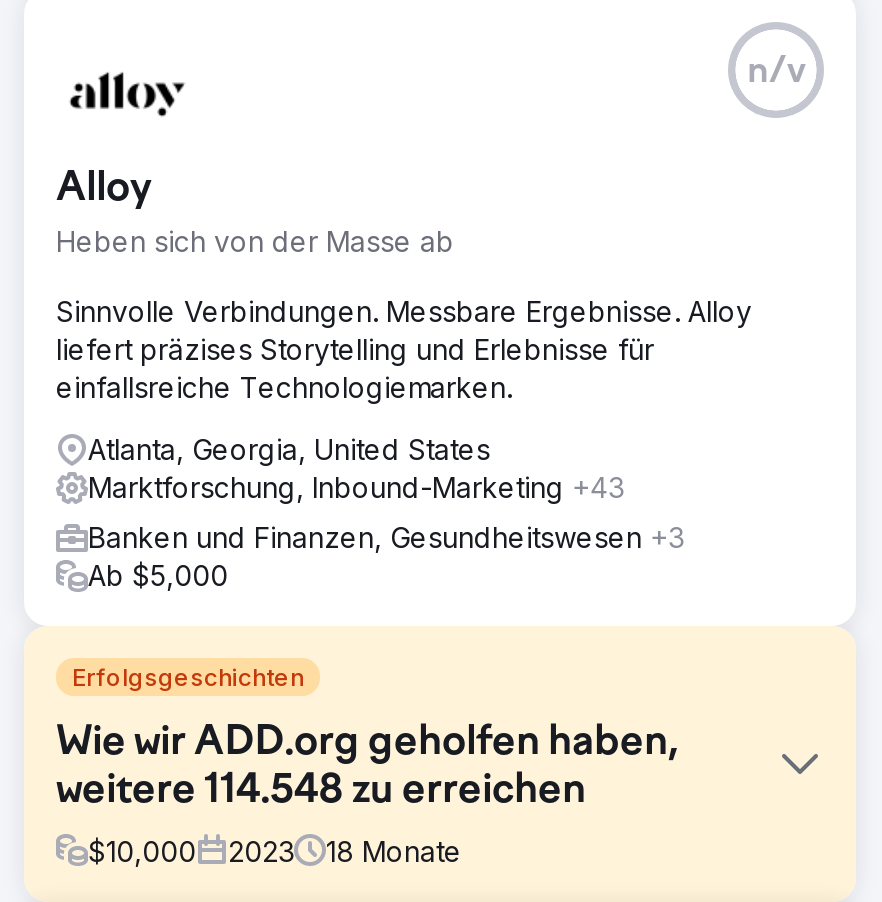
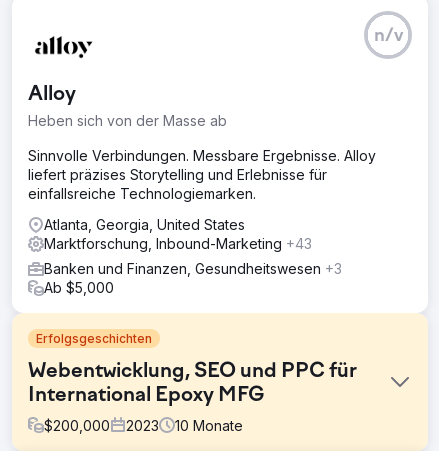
[56,721,678,813] Wie wir ADD.org geholfen haben, | weitere 114.548 zu erreichen -> [28,361,357,407] Webentwicklung, SEO und PPC für | International Epoxy MFG
[88,833,196,867] $10,000 -> [44,417,110,434] $200,000
[326,833,462,867] 18 Monate -> [175,417,243,434] 10 Monate

